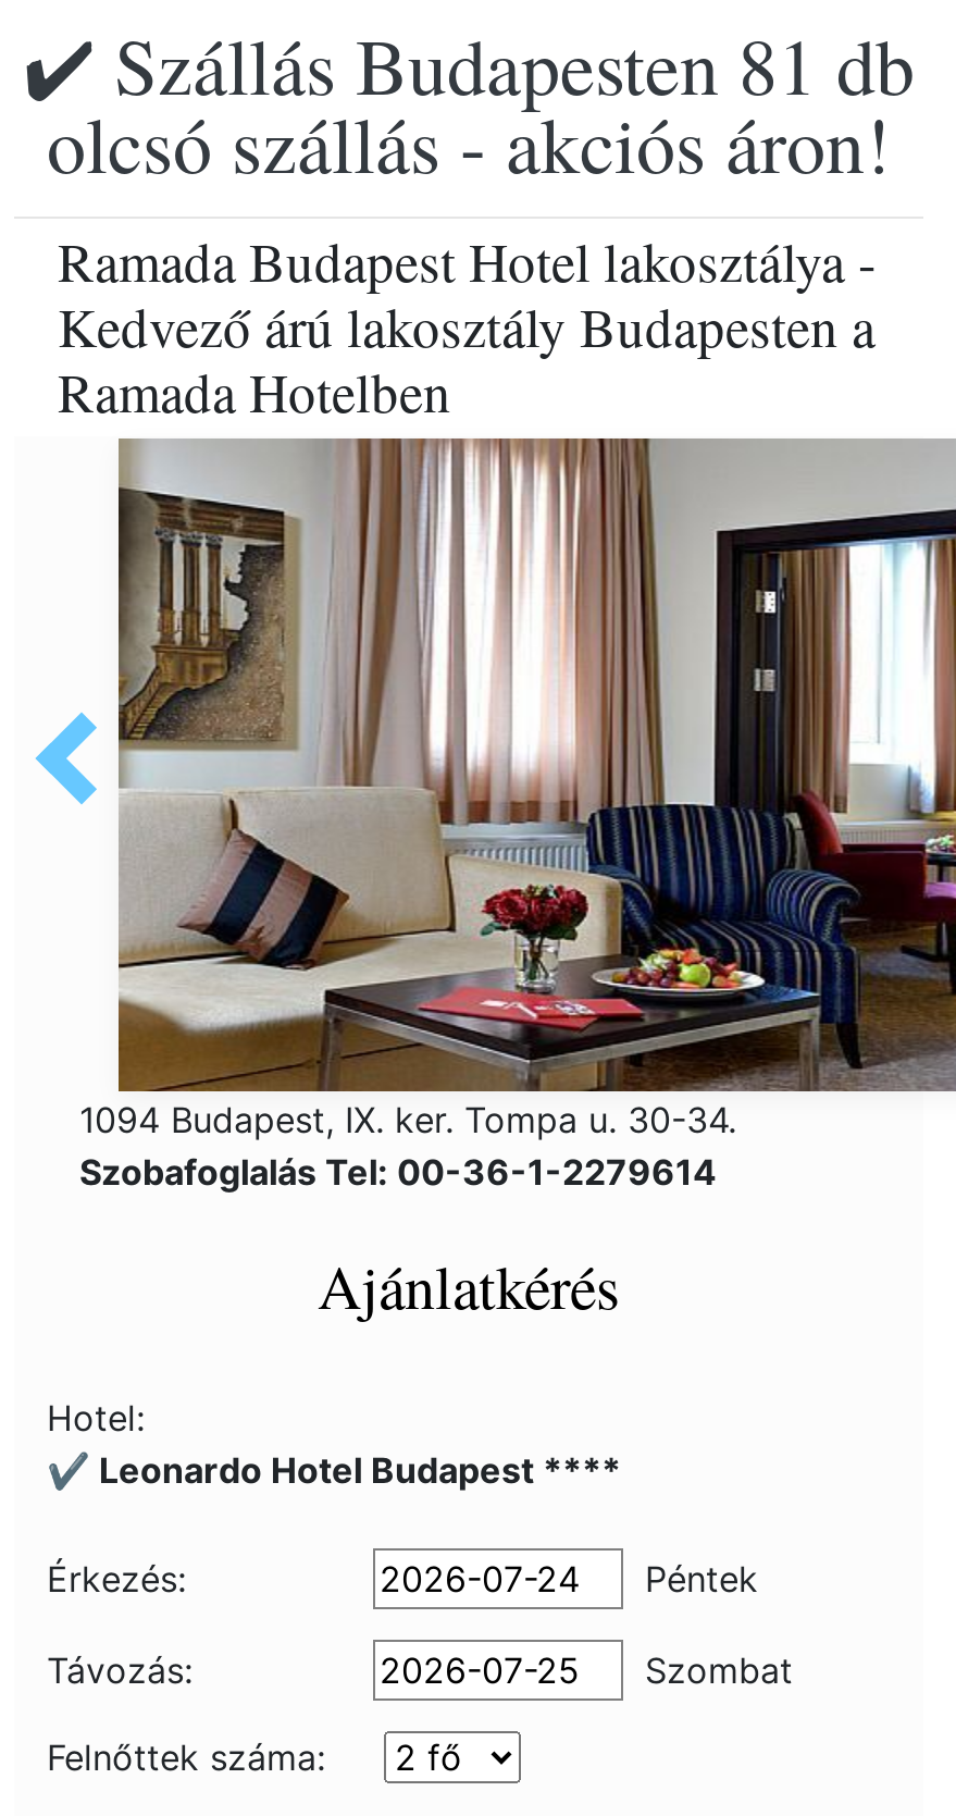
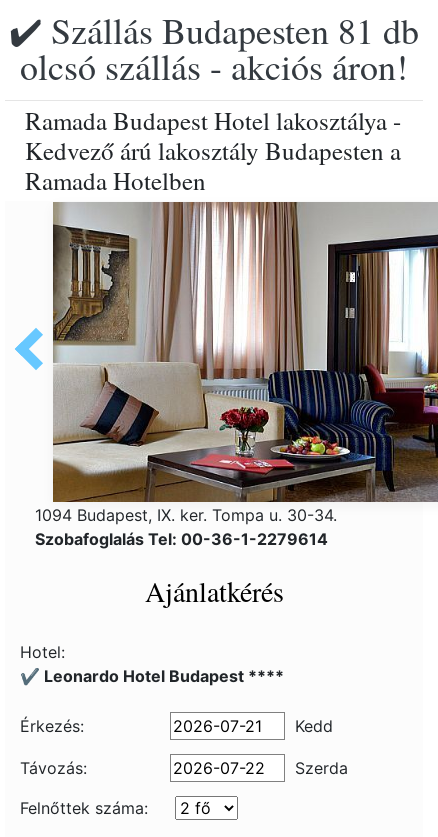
[645,1557,758,1601] Péntek -> [295,716,333,736] Kedd
[645,1648,793,1692] Szombat -> [295,758,348,778] Szerda

